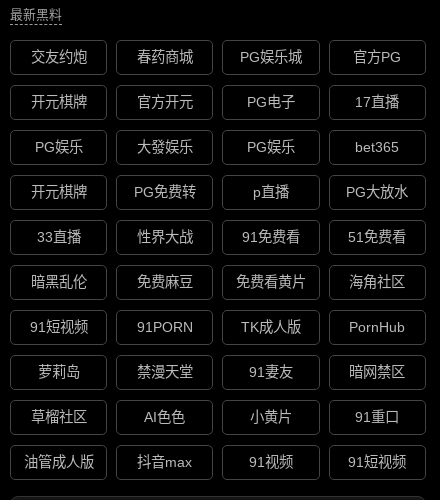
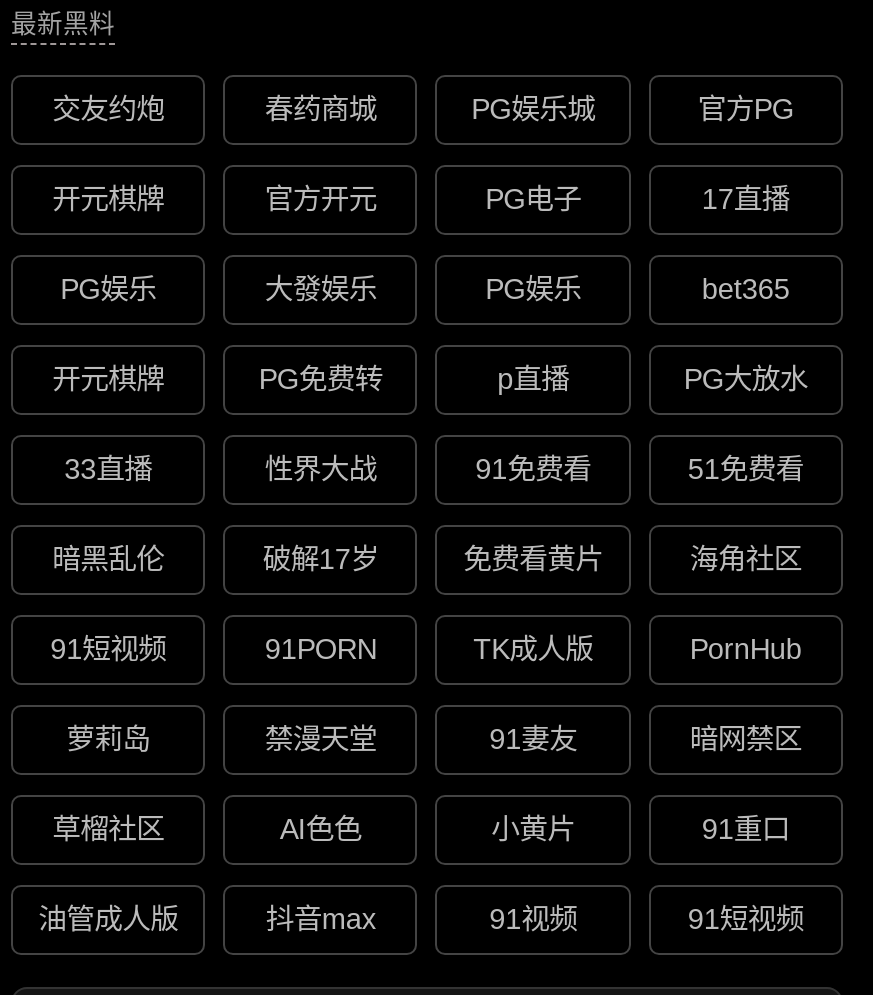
[137,274,193,290] 免费麻豆 -> [263,544,379,576] 破解17岁

